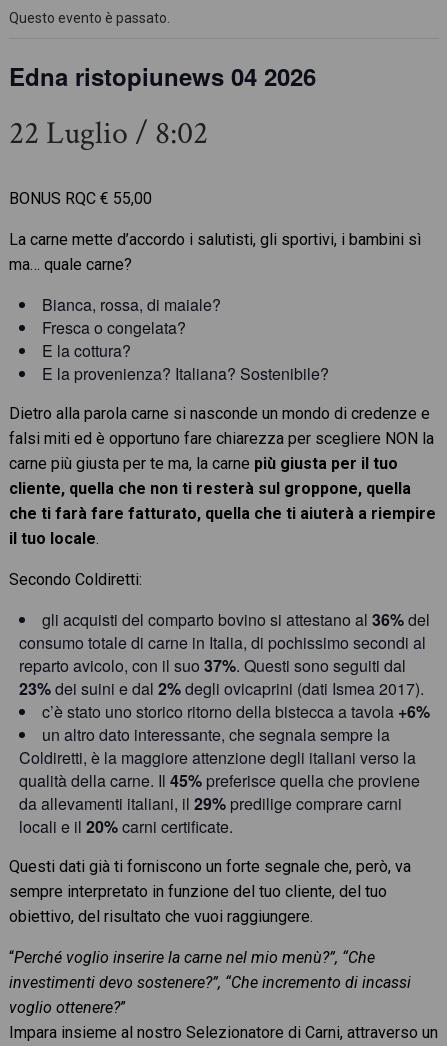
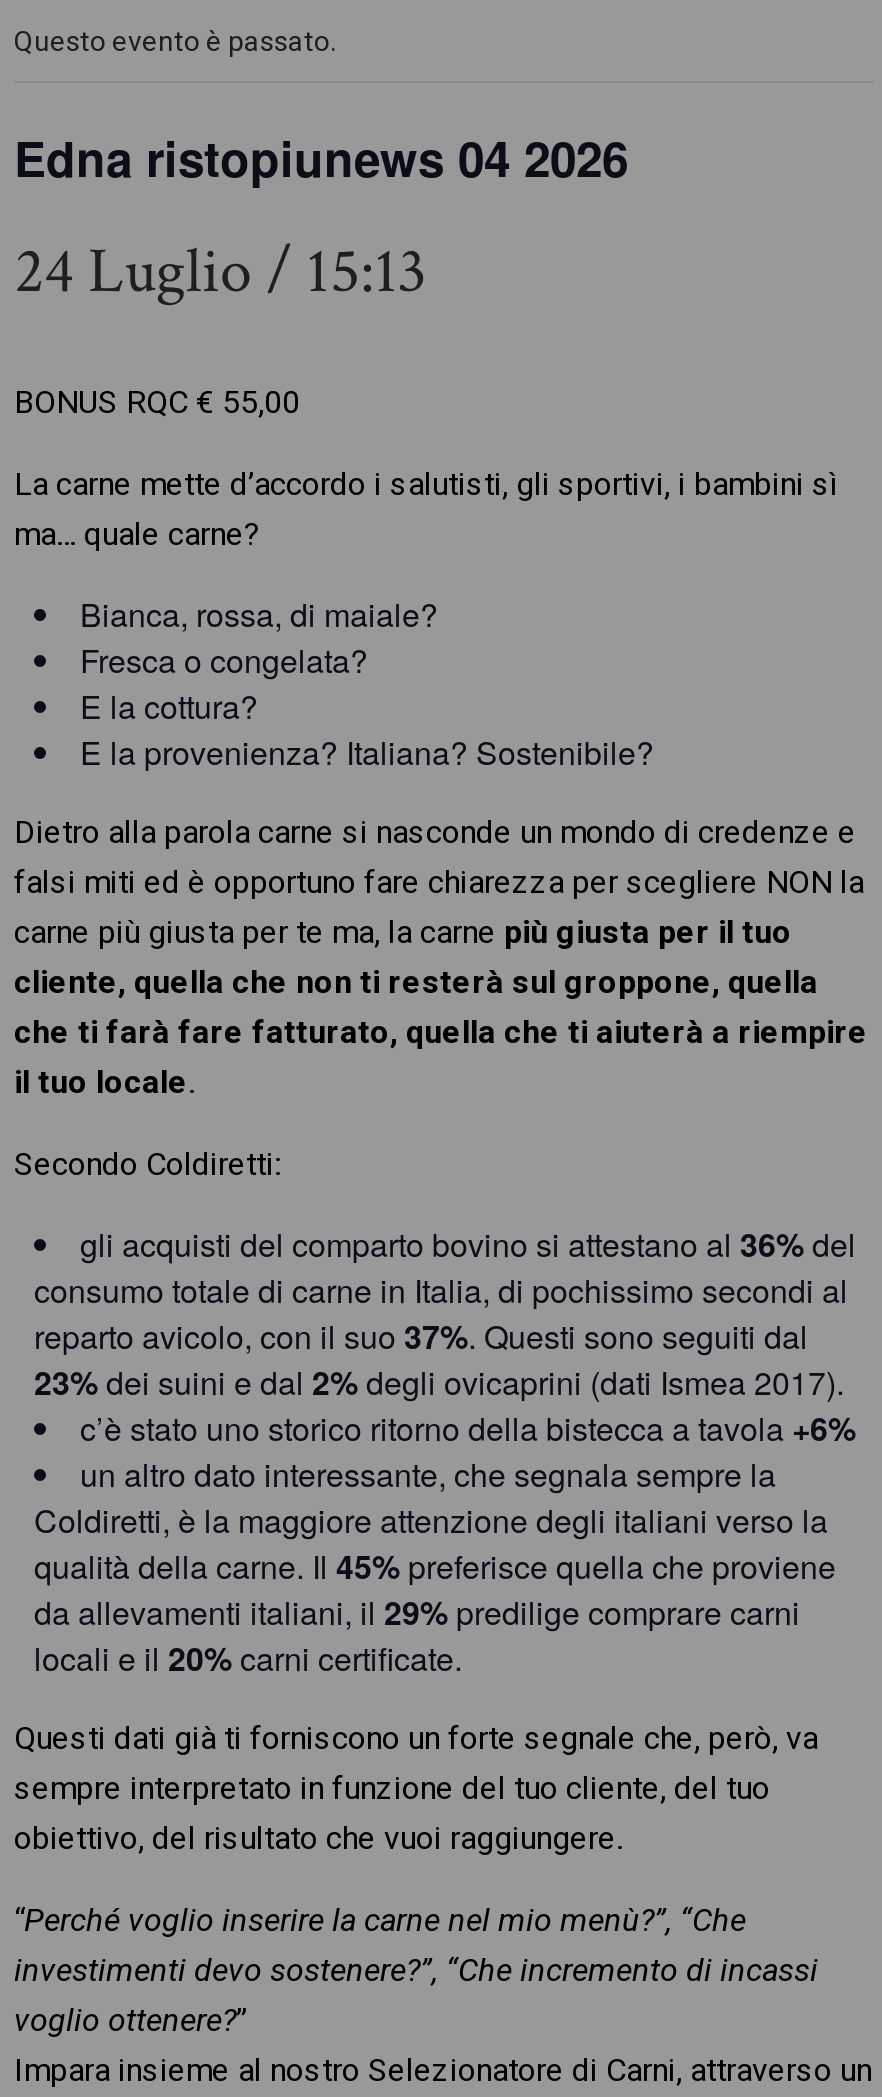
[9,113,208,154] 22 Luglio / 8:02 -> [14,231,426,313] 24 Luglio / 15:13

